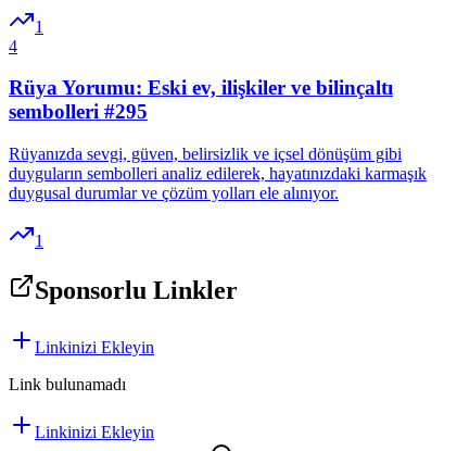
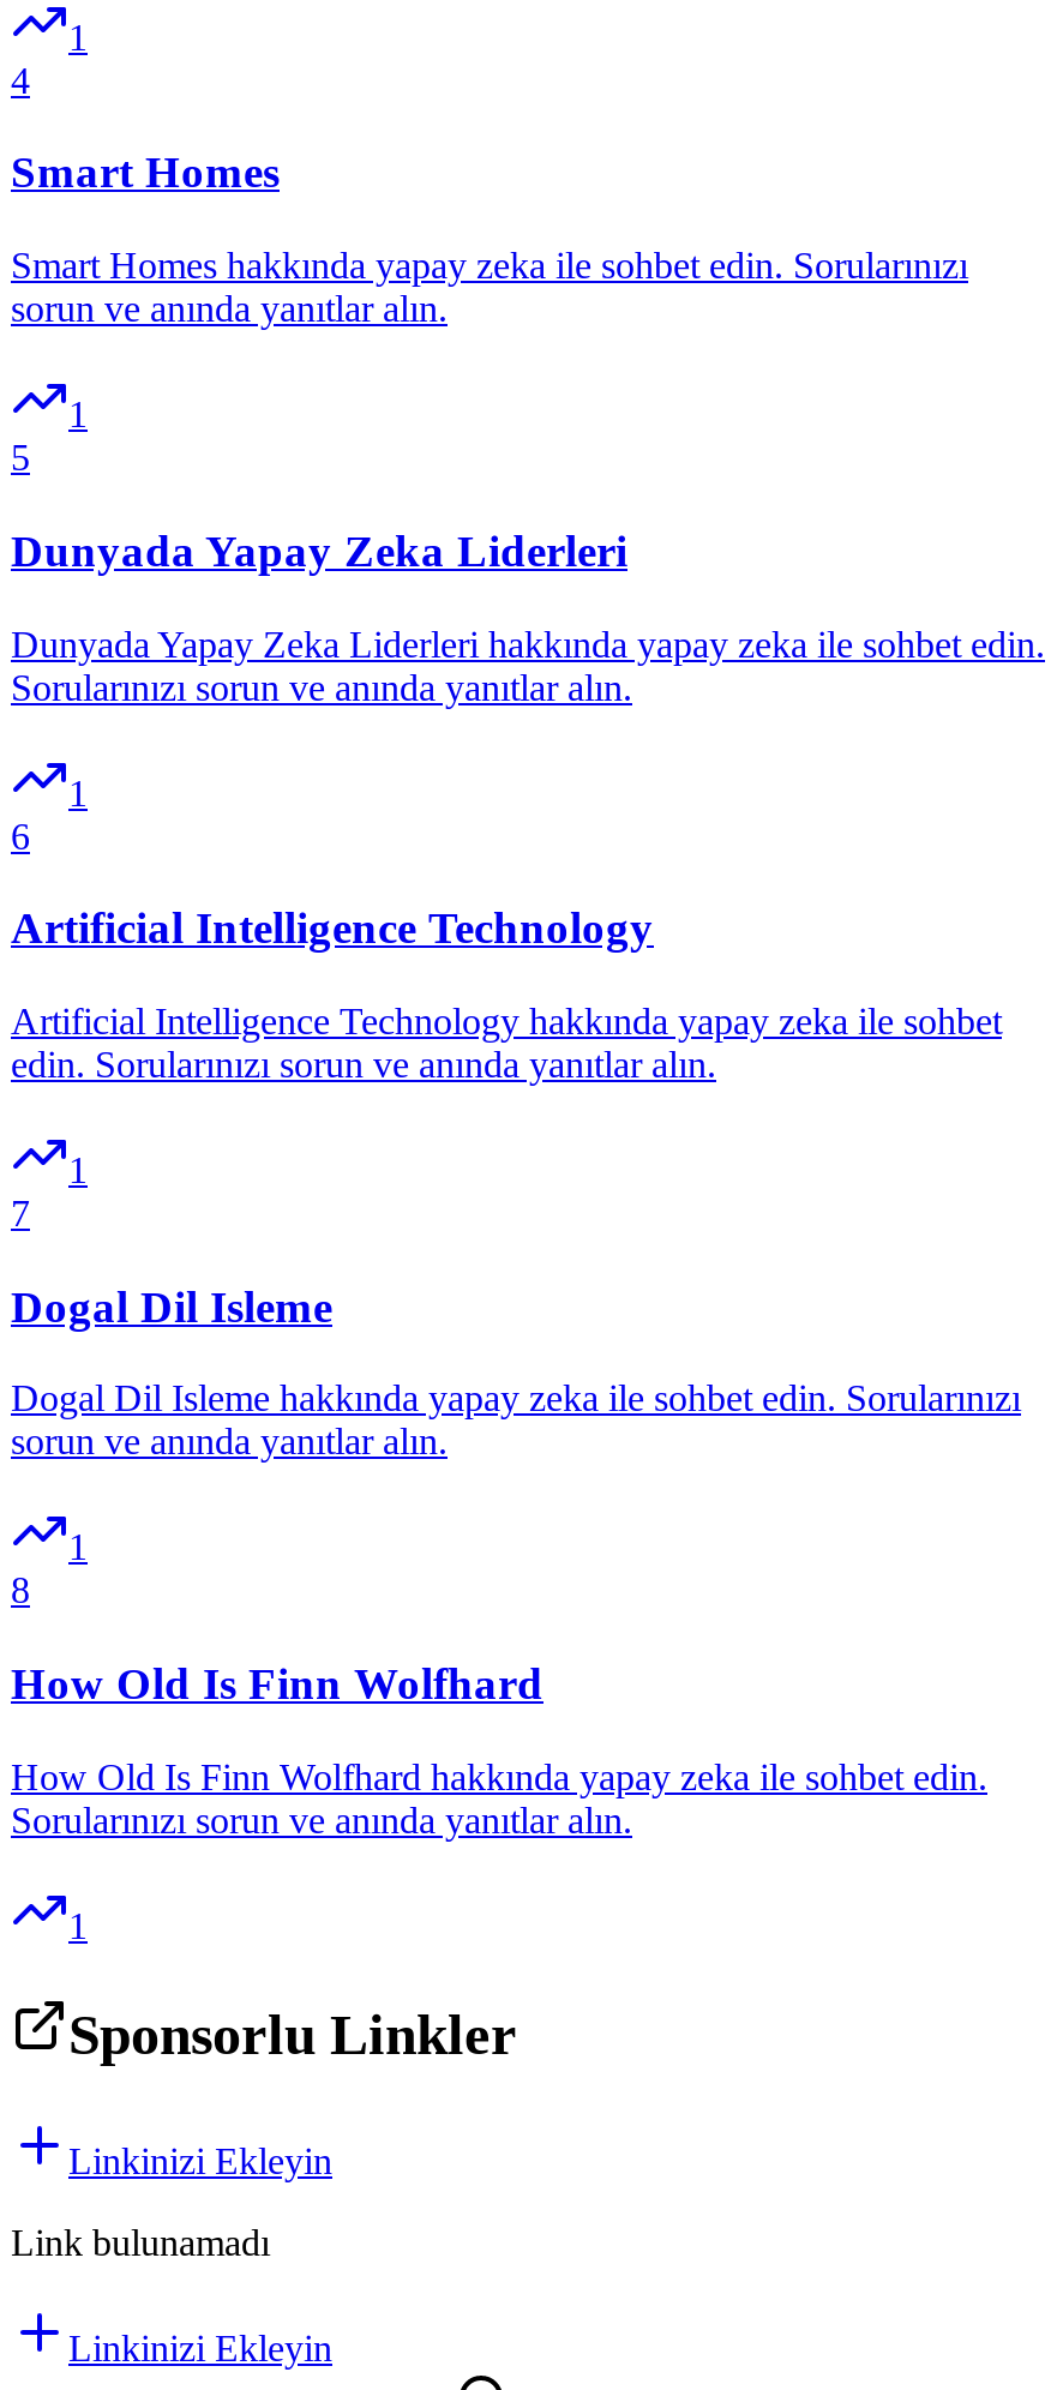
[9,76,427,202] Rüya Yorumu: Eski ev, ilişkiler ve bilinçaltı | sembolleri #295 | Rüyanızda sevgi, güven, belirsizlik ve içsel dönüşüm gibi | duyguların sembolleri analiz edilerek, hayatınızdaki karmaşık | duygusal durumlar ve çözüm yolları ele alınıyor. -> [11,147,1045,1840] Smart Homes | Smart Homes hakkında yapay zeka ile sohbet edin. Sorularınızı | sorun ve anında yanıtlar alın. | 1 | 5 | Dunyada Yapay Zeka Liderleri | Dunyada Yapay Zeka Liderleri hakkında yapay zeka ile sohbet edin. | Sorularınızı sorun ve anında yanıtlar alın. | 1 | 6 | Artificial Intelligence Technology | Artificial Intelligence Technology hakkında yapay zeka ile sohbet | edin. Sorularınızı sorun ve anında yanıtlar alın. | 1 | 7 | Dogal Dil Isleme | Dogal Dil Isleme hakkında yapay zeka ile sohbet edin. Sorularınızı | sorun ve anında yanıtlar alın. | 1 | 8 | How Old Is Finn Wolfhard | How Old Is Finn Wolfhard hakkında yapay zeka ile sohbet edin. | Sorularınızı sorun ve anında yanıtlar alın.

